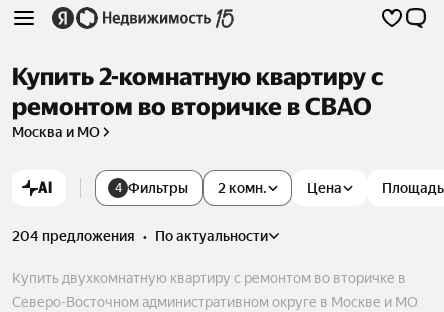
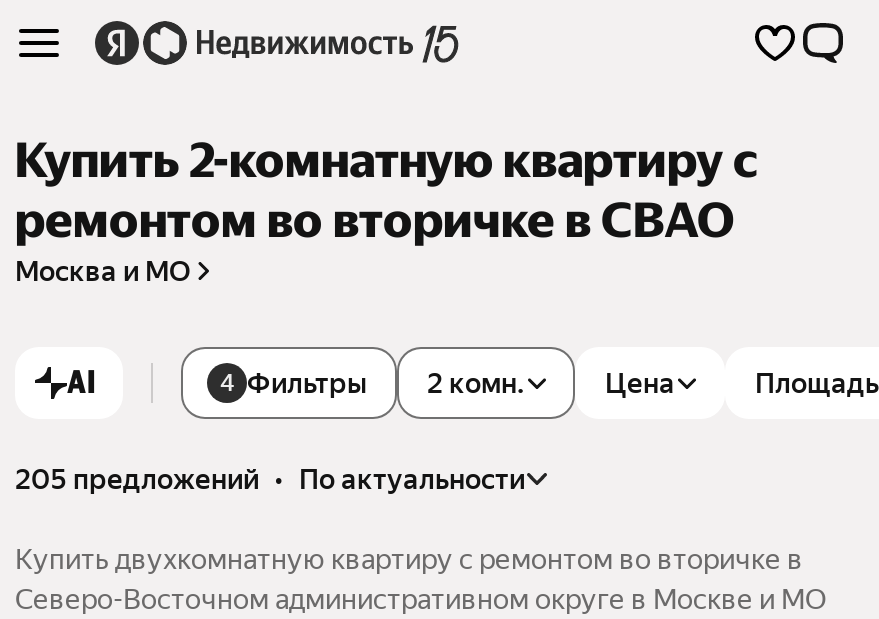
[12,228,268,244] 204 предложения • по актуальности -> [15,463,525,495] 205 предложений • по актуальности

